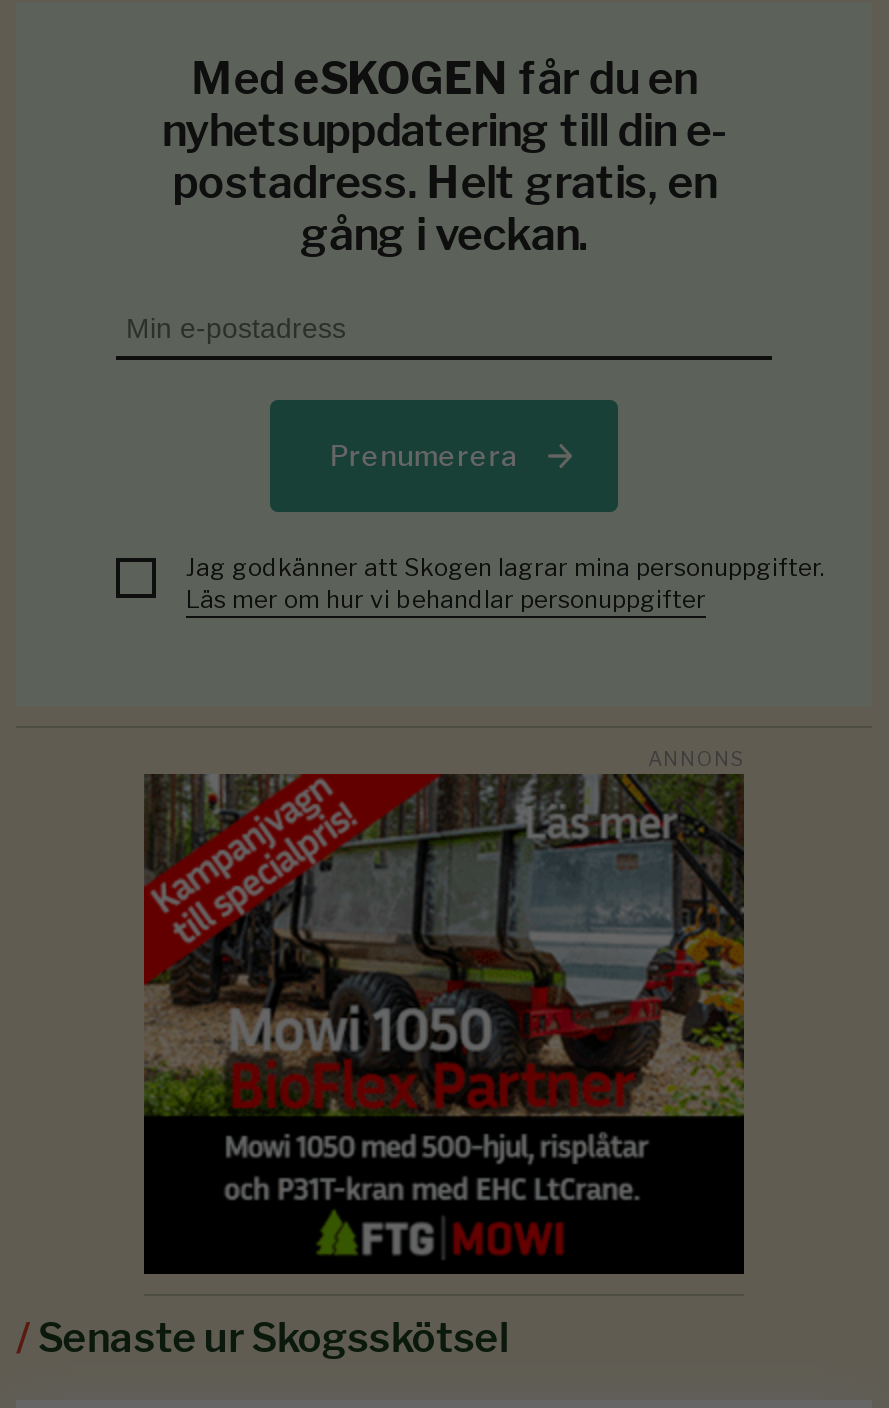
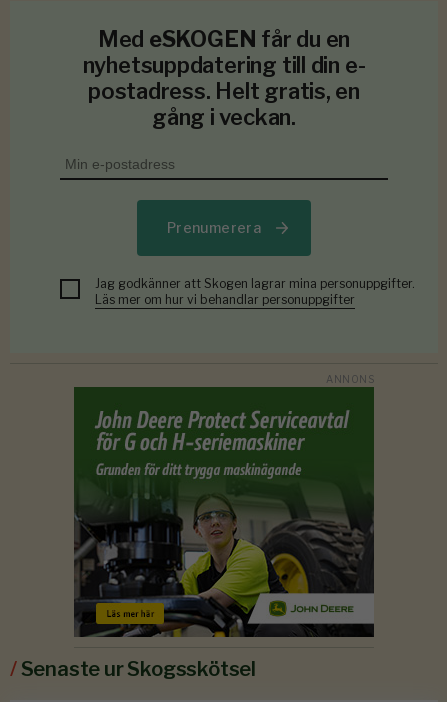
[142,772,746,1276] [image] -> [73,386,375,638] [image]

